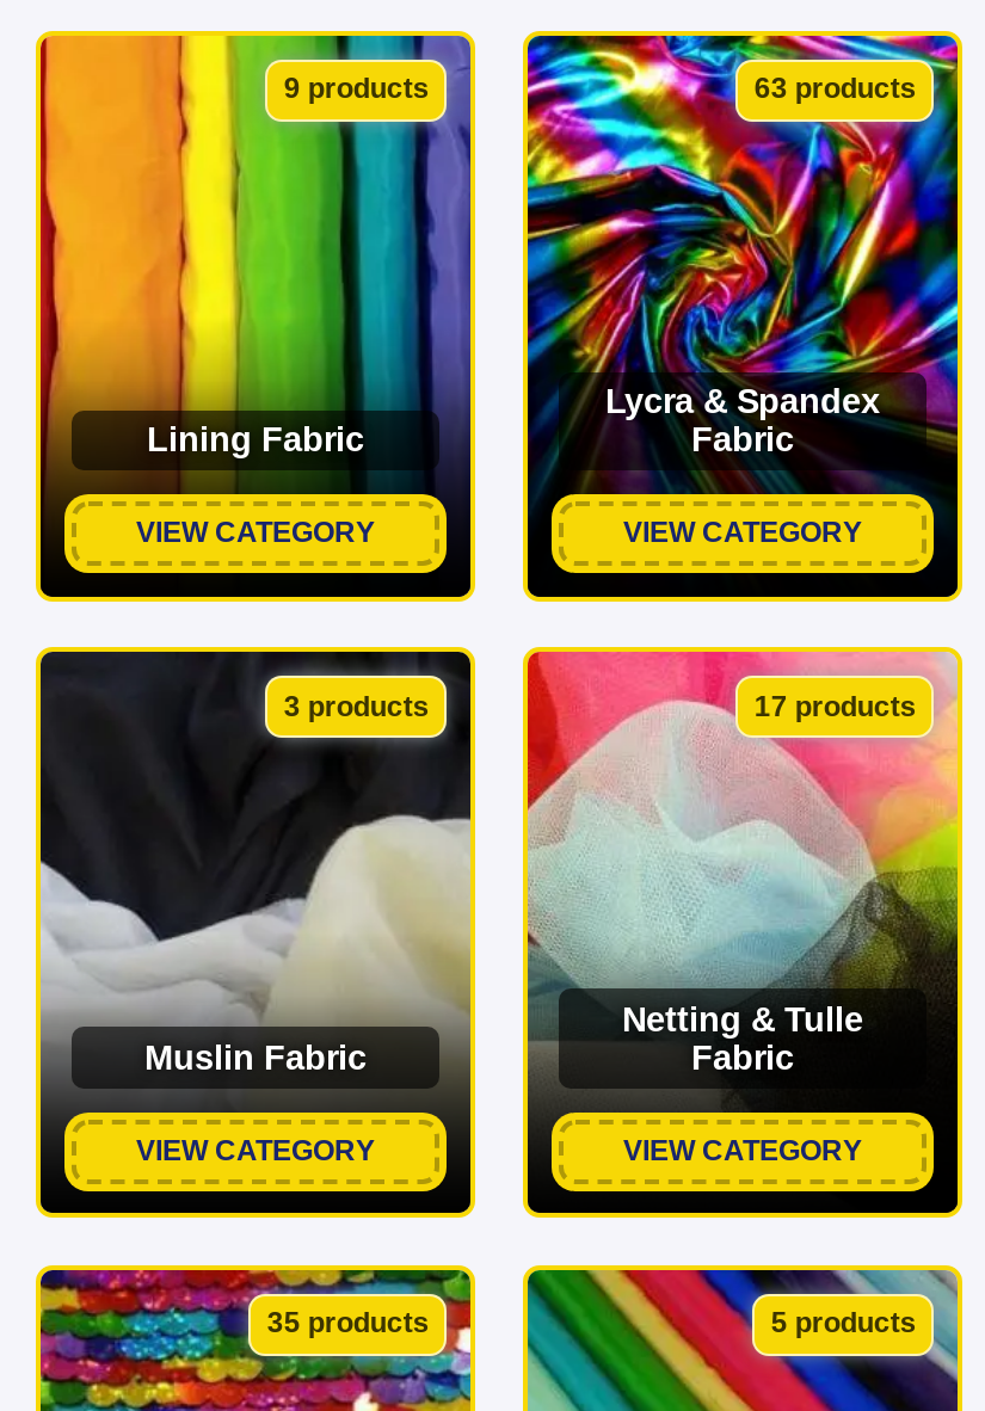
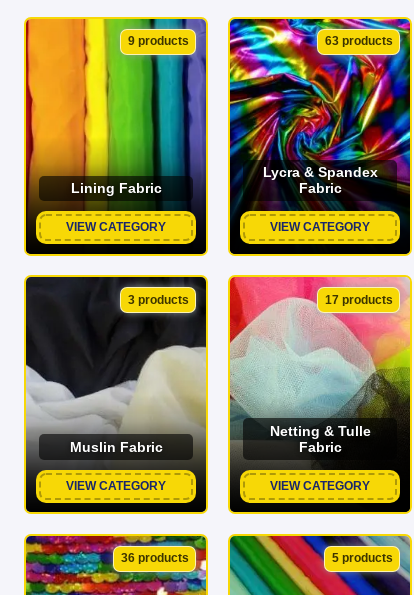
[267,1307,429,1340] 35 products -> [121,551,189,565] 36 products

